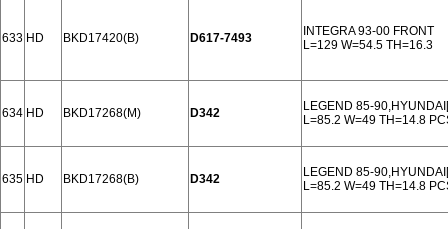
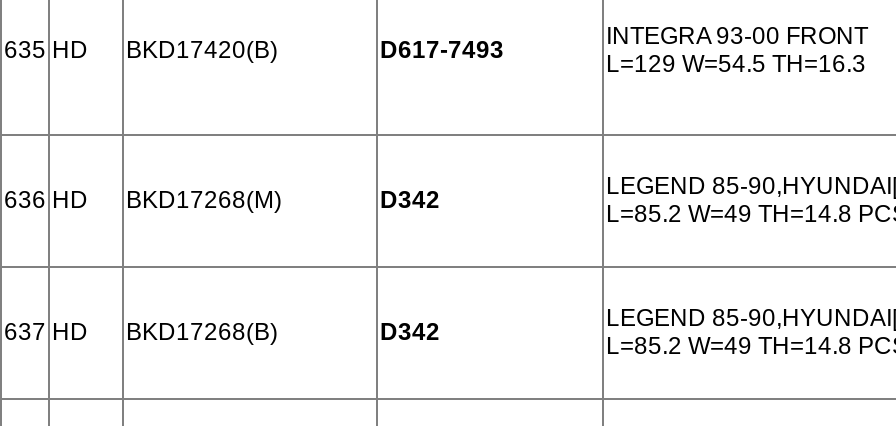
[2,31,139,45] 633 HD BKD17420(B) -> [4,36,278,64] 635 HD BKD17420(B)
[2,106,141,120] 634 HD BKD17268(M) -> [4,186,282,214] 636 HD BKD17268(M)
[2,172,139,186] 635 HD BKD17268(B) -> [4,318,278,346] 637 HD BKD17268(B)

